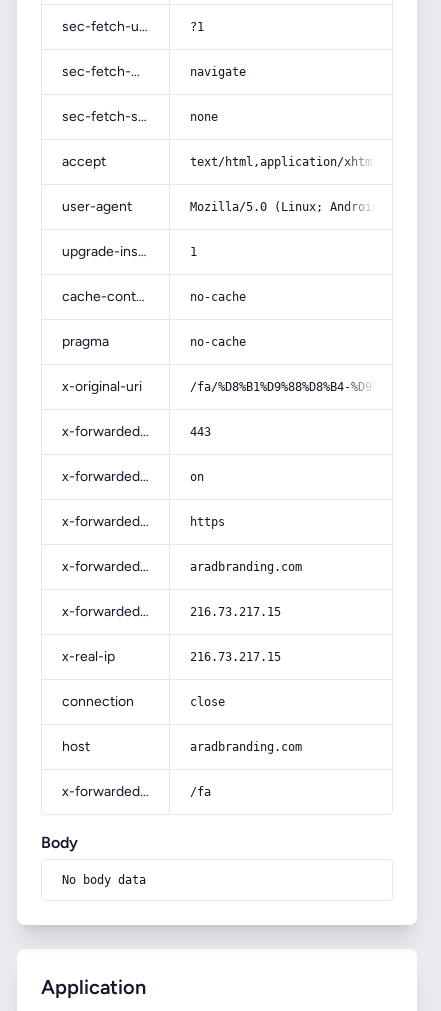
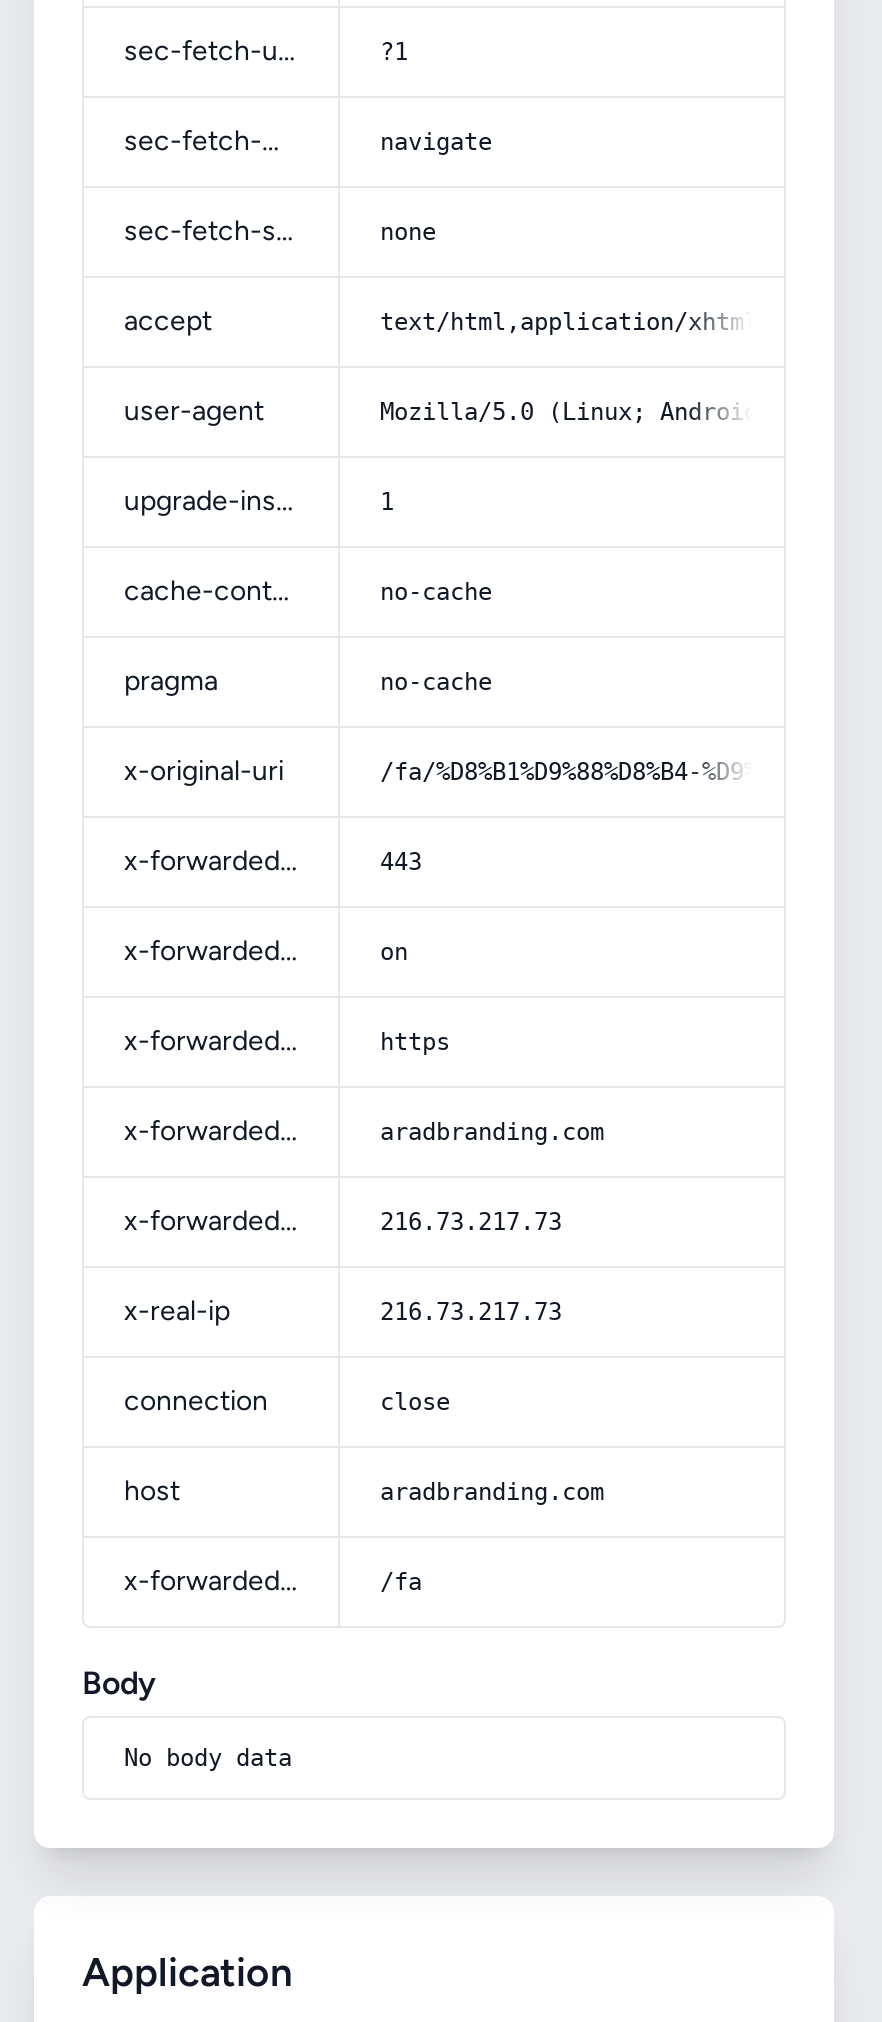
[190,605,281,619] 216.73.217.15 -> [380,1208,562,1236] 216.73.217.73
[190,650,281,664] 216.73.217.15 -> [380,1298,562,1326] 216.73.217.73

